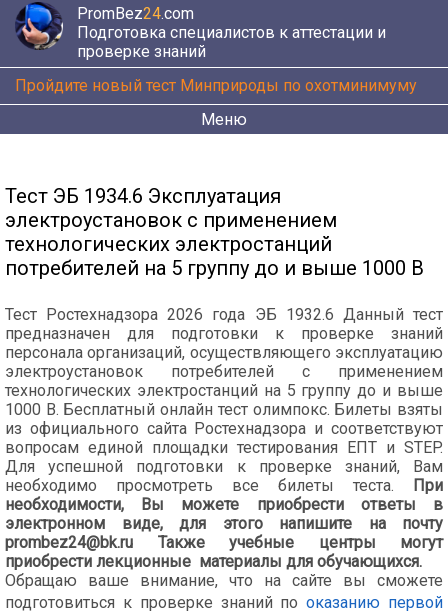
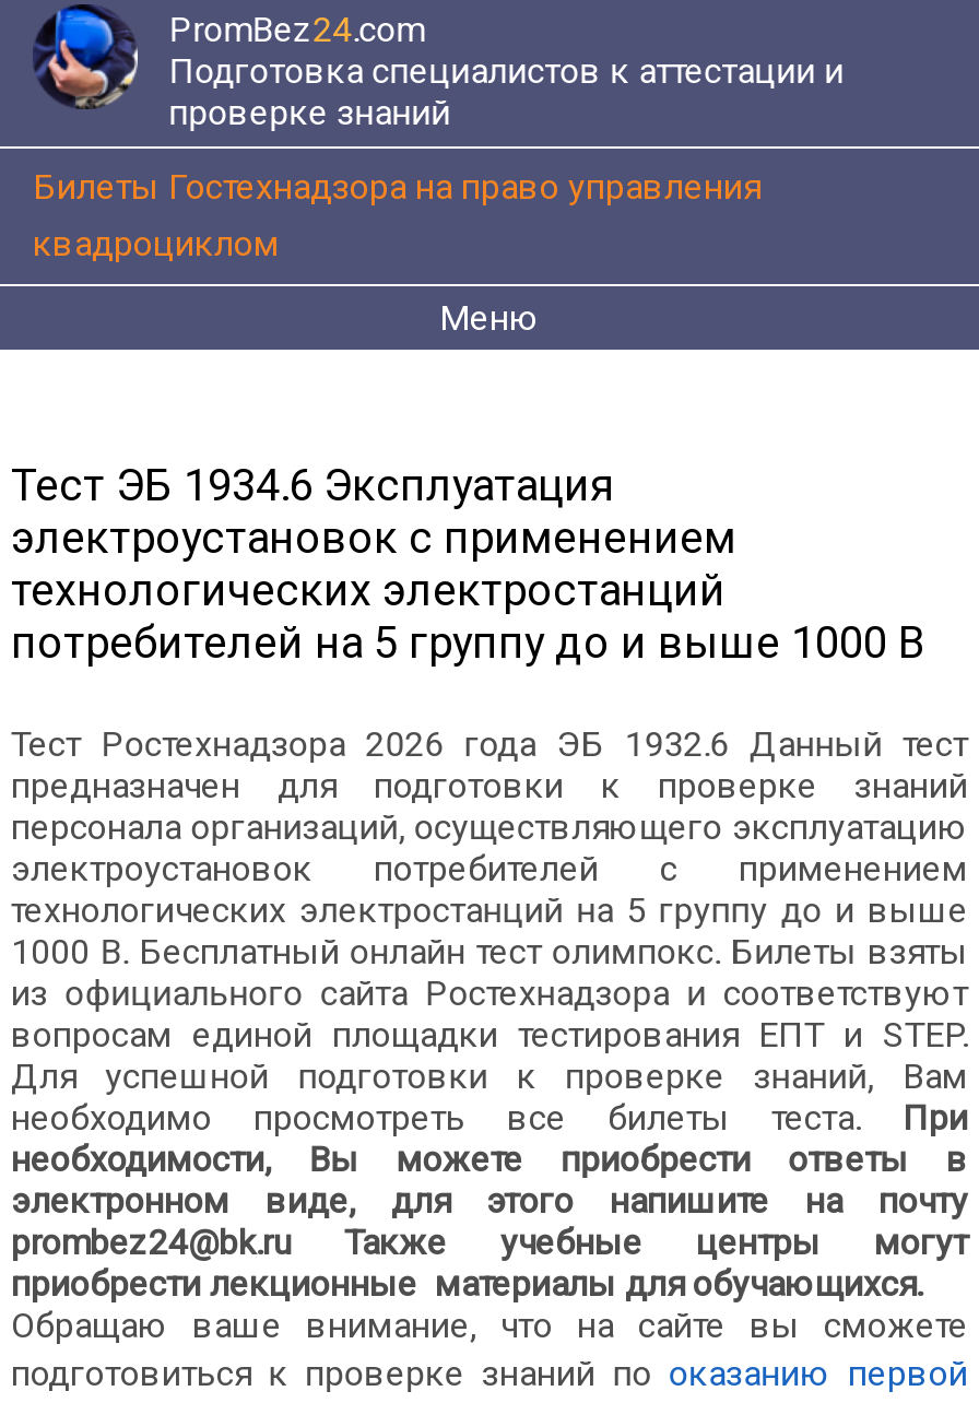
[15,76,417,95] Пройдите новый тест Минприроды по охотминимуму -> [33,166,760,264] Билеты Гостехнадзора на право управления | квадроциклом

